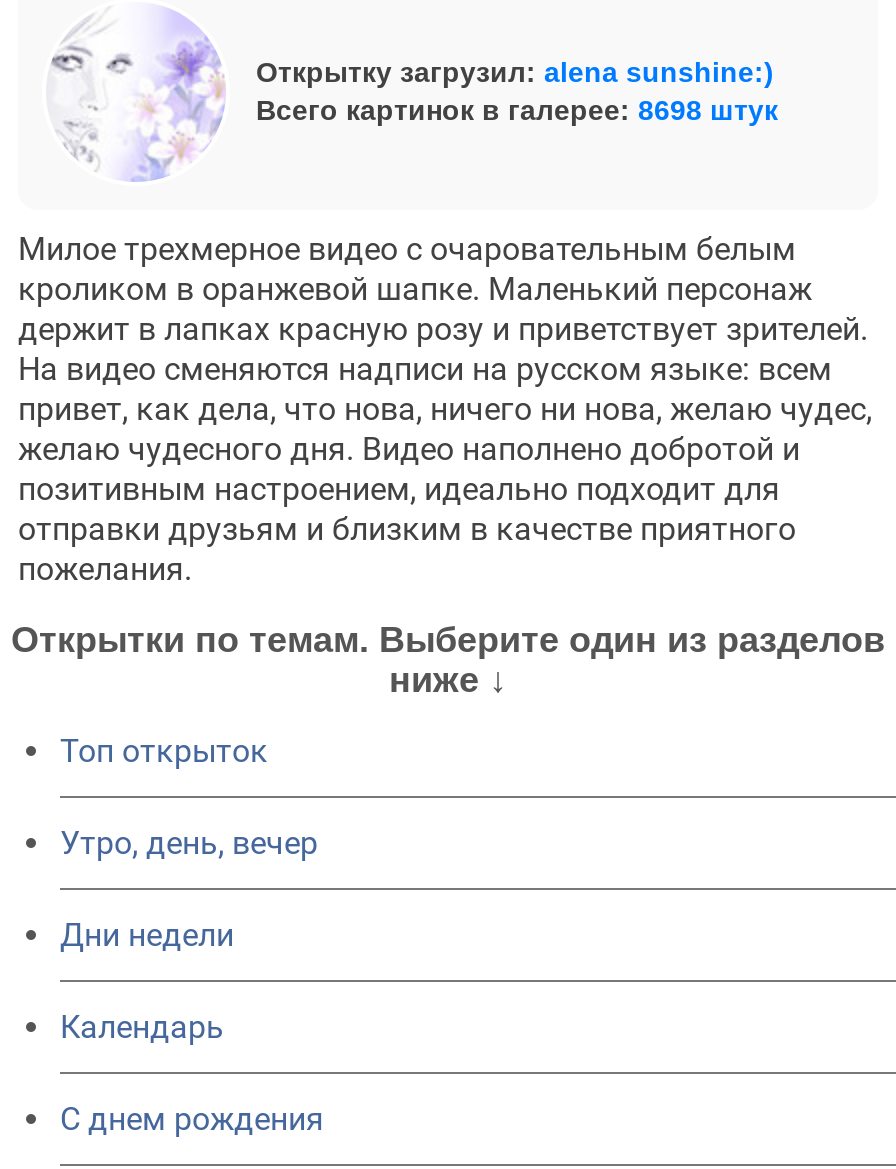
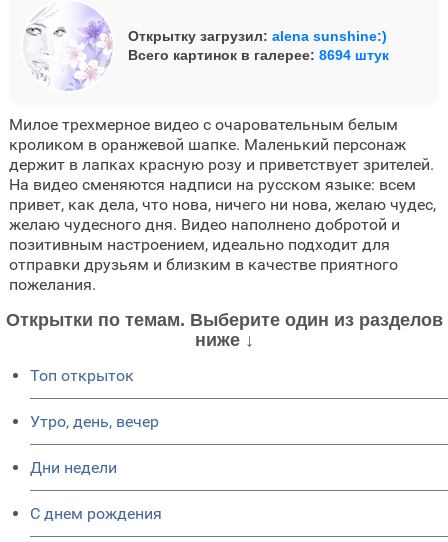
[256,95,778,127] Всего картинок в галерее: 8698 штук -> [128,47,389,63] Всего картинок в галерее: 8694 штук
[60,1009,224,1047] Календарь -> none

